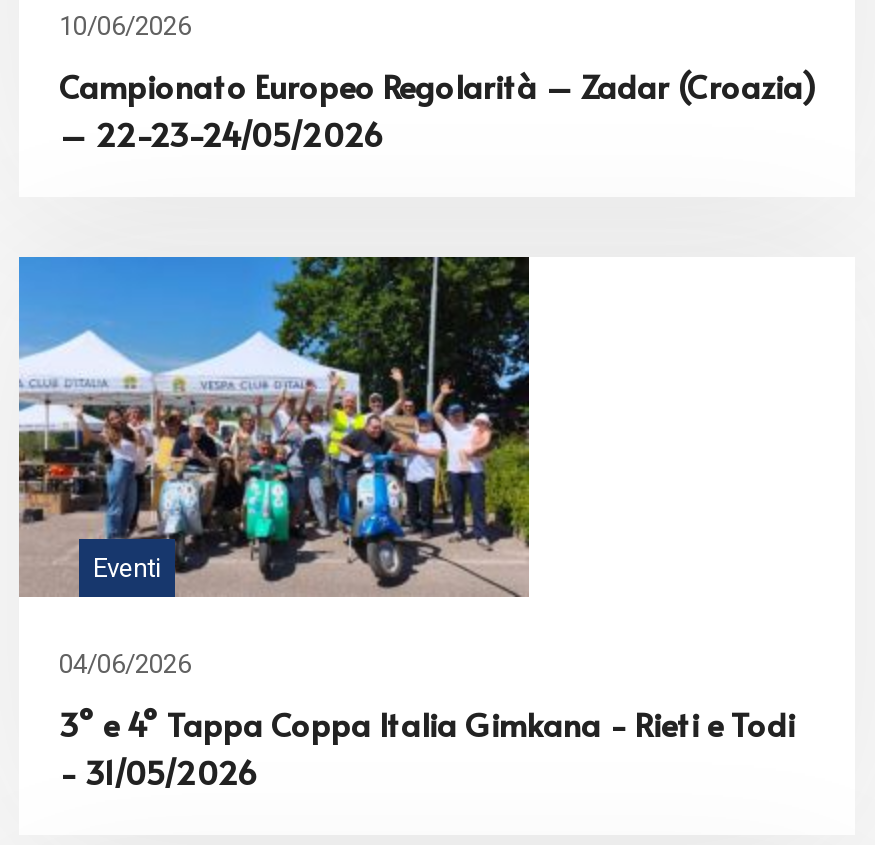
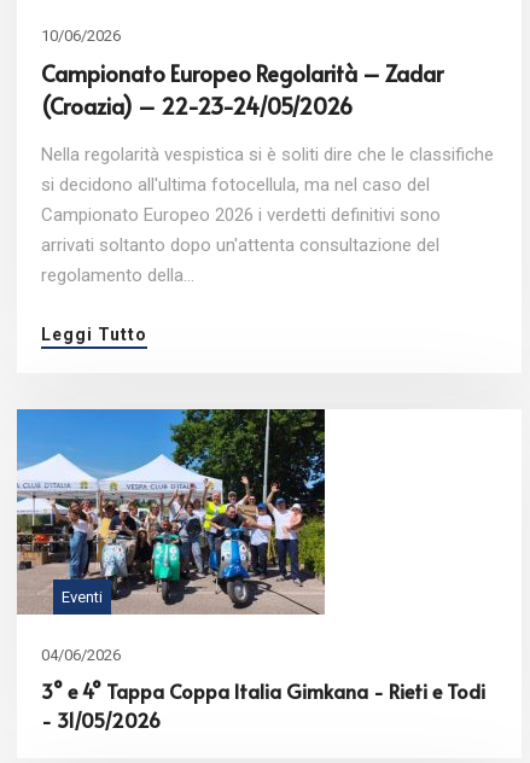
[59,62,815,154] Campionato Europeo Regolarità – Zadar (Croazia) | – 22-23-24/05/2026 -> [41,57,494,343] Campionato Europeo Regolarità – Zadar | (Croazia) – 22-23-24/05/2026 | Nella regolarità vespistica si è soliti dire che le classifiche | si decidono all'ultima fotocellula, ma nel caso del | Campionato Europeo 2026 i verdetti definitivi sono | arrivati soltanto dopo un'attenta consultazione del | regolamento della… | Leggi Tutto

